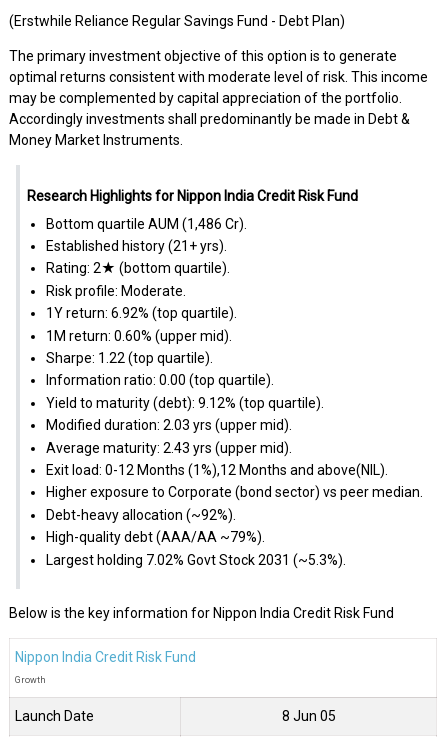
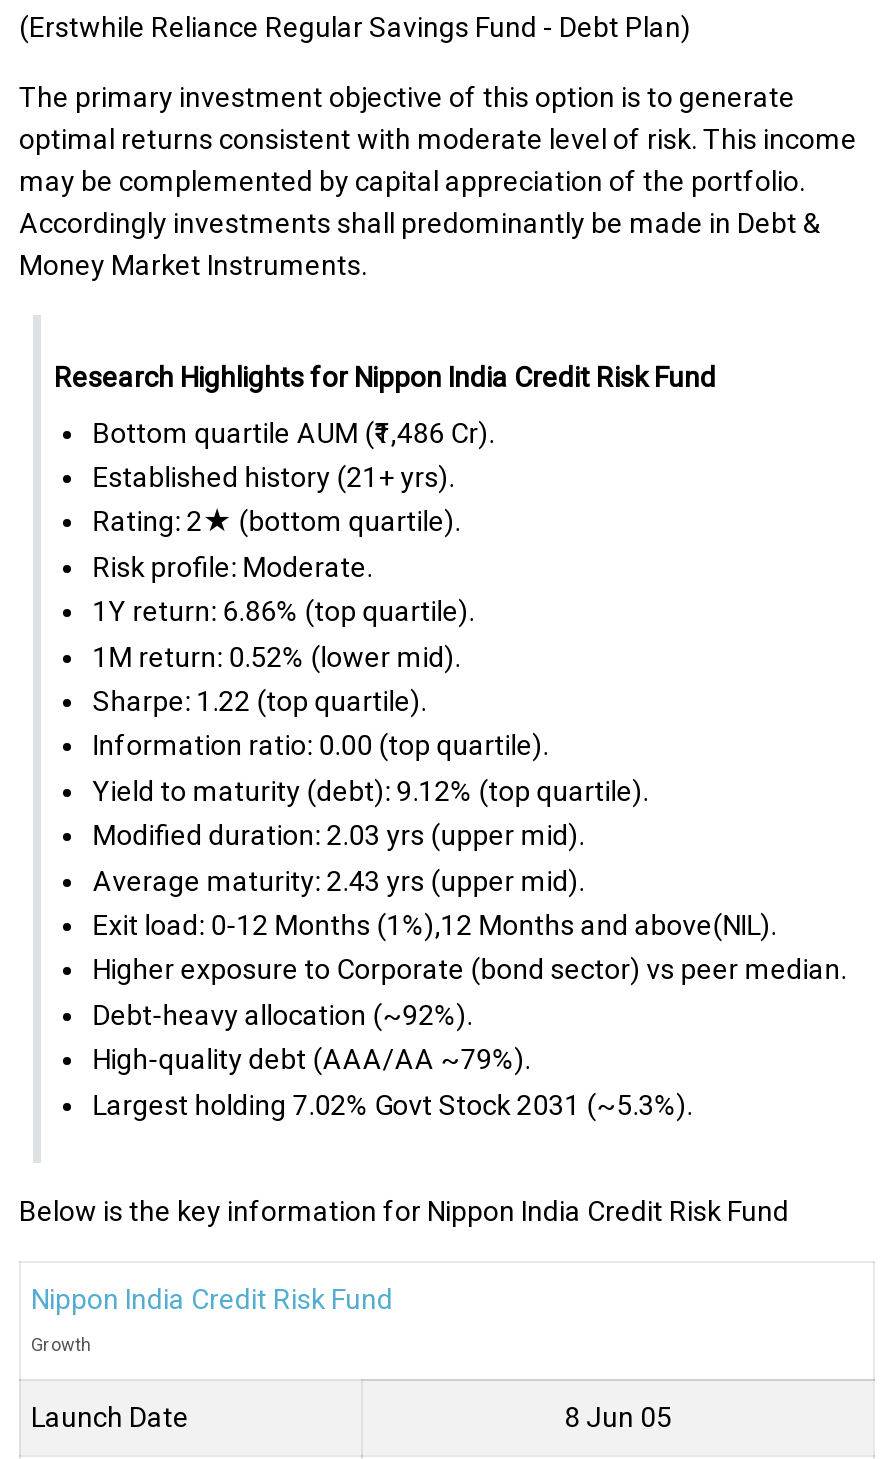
[46,305,237,321] 1Y return: 6.92% (top quartile). -> [92,595,474,627] 1Y return: 6.86% (top quartile).
[46,328,232,344] 1M return: 0.60% (upper mid). -> [92,640,460,672] 1M return: 0.52% (lower mid).

